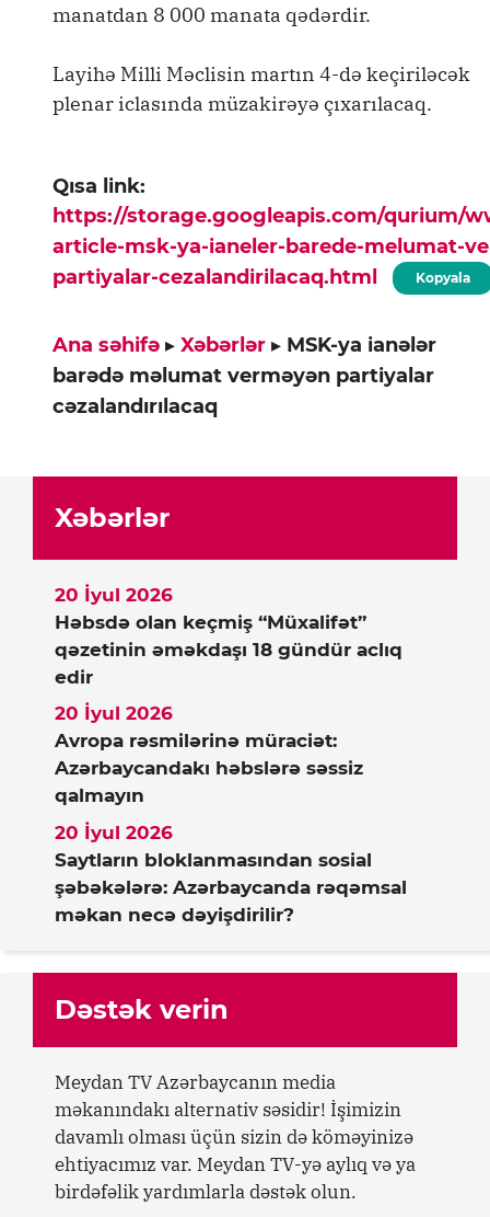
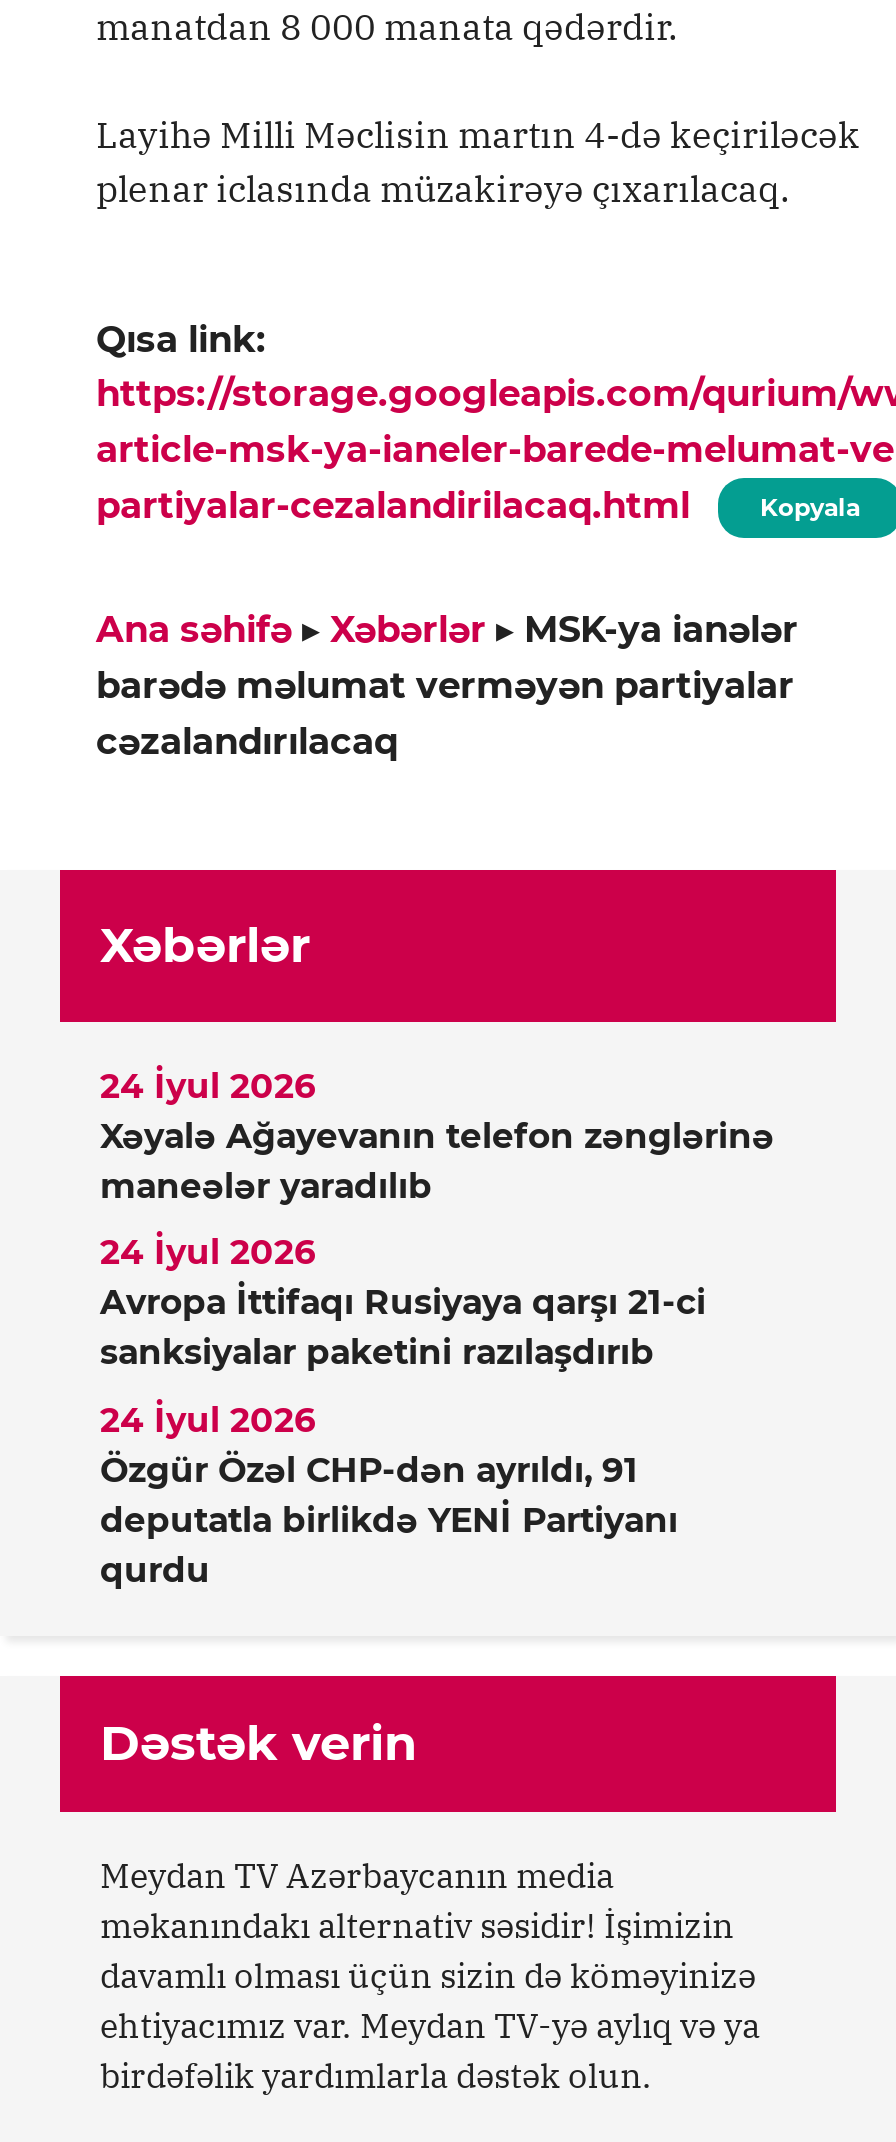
[55,584,173,606] 20 İyul 2026 -> [100,1066,316,1106] 24 İyul 2026
[55,611,402,688] Həbsdə olan keçmiş “Müxalifət” | qəzetinin əməkdaşı 18 gündür aclıq | edir -> [100,1116,774,1206] Xəyalə Ağayevanın telefon zənglərinə | maneələr yaradılıb
[55,703,173,725] 20 İyul 2026 -> [100,1233,316,1273] 24 İyul 2026
[55,730,363,807] Avropa rəsmilərinə müraciət: | Azərbaycandakı həbslərə səssiz | qalmayın -> [100,1283,706,1373] Avropa İttifaqı Rusiyaya qarşı 21-ci | sanksiyalar paketini razılaşdırıb
[55,822,173,843] 20 İyul 2026 -> [100,1400,316,1440] 24 İyul 2026
[55,849,407,926] Saytların bloklanmasından sosial | şəbəkələrə: Azərbaycanda rəqəmsal | məkan necə dəyişdirilir? -> [100,1450,678,1590] Özgür Özəl CHP-dən ayrıldı, 91 | deputatla birlikdə YENİ Partiyanı | qurdu

